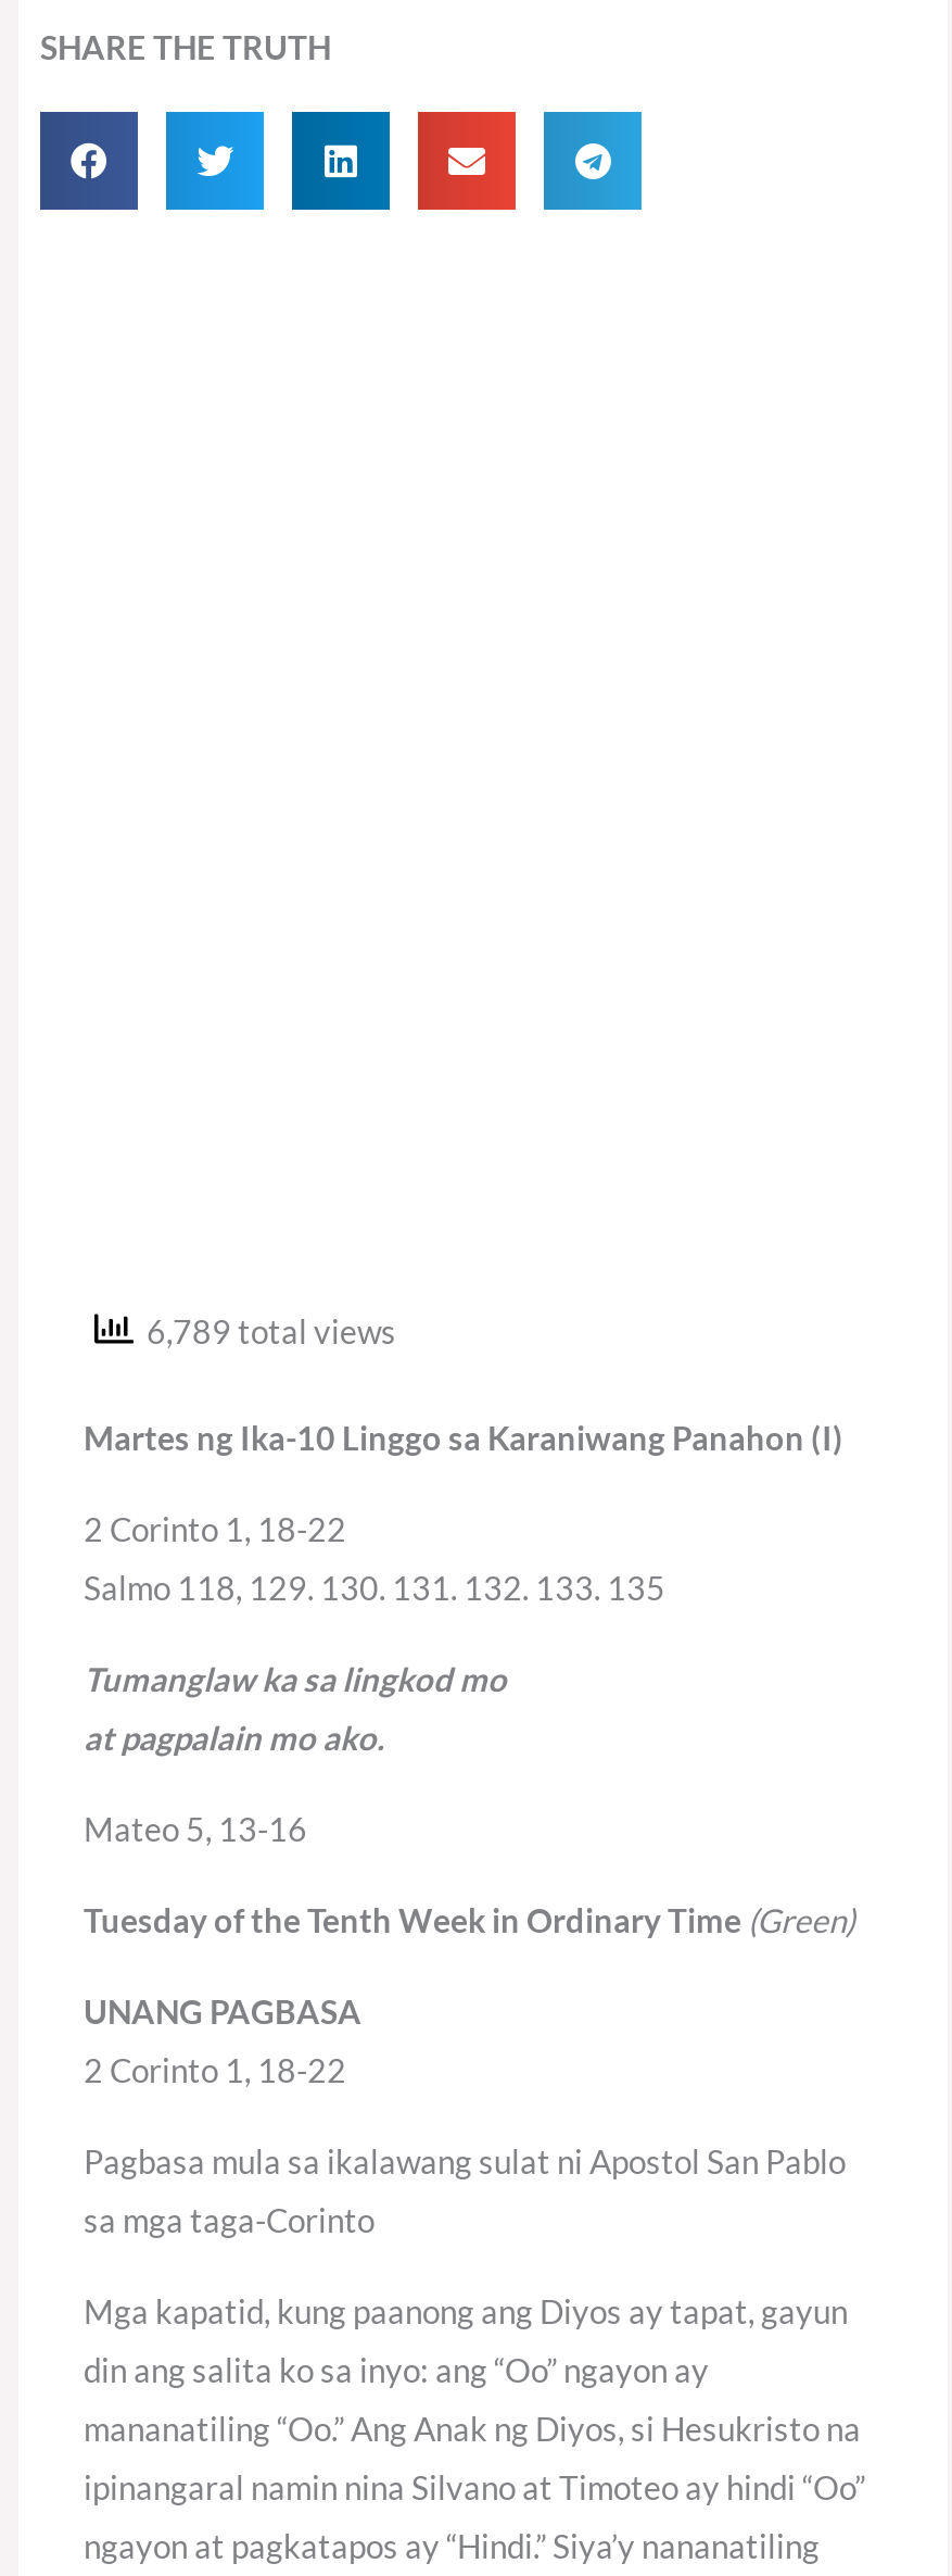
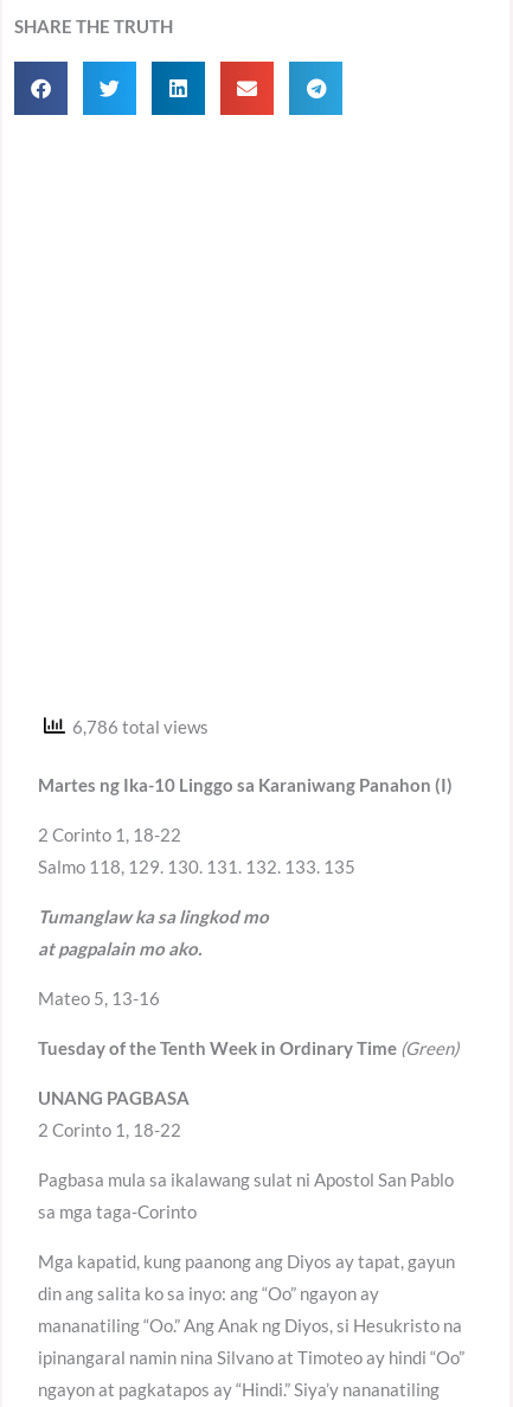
[134,1311,396,1350] 6,789 total views -> [65,716,209,737] 6,786 total views

